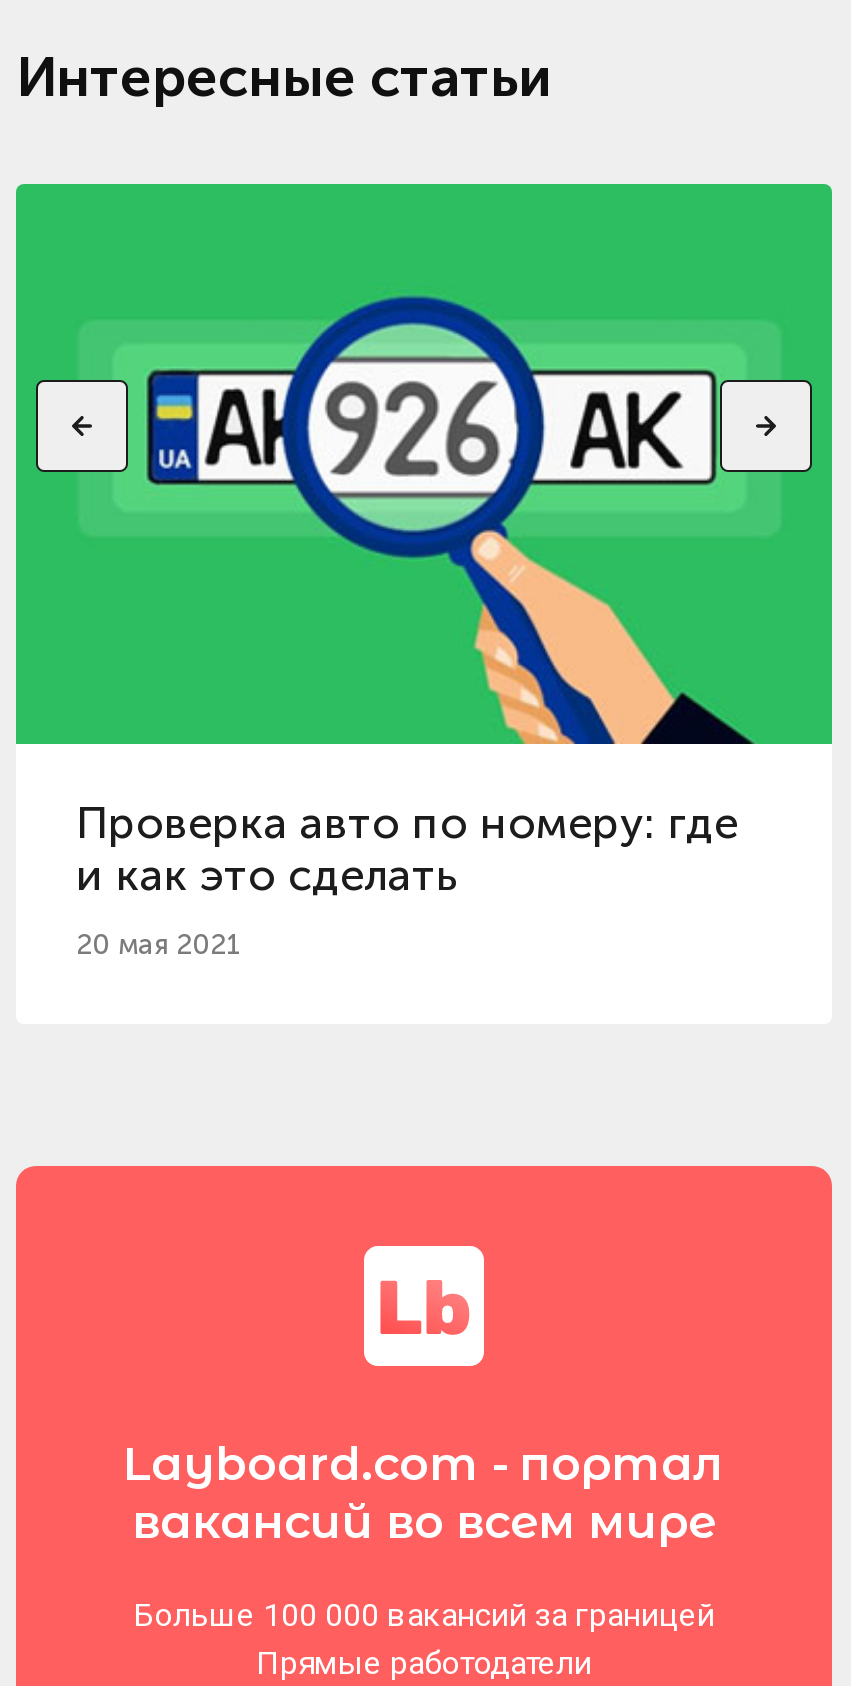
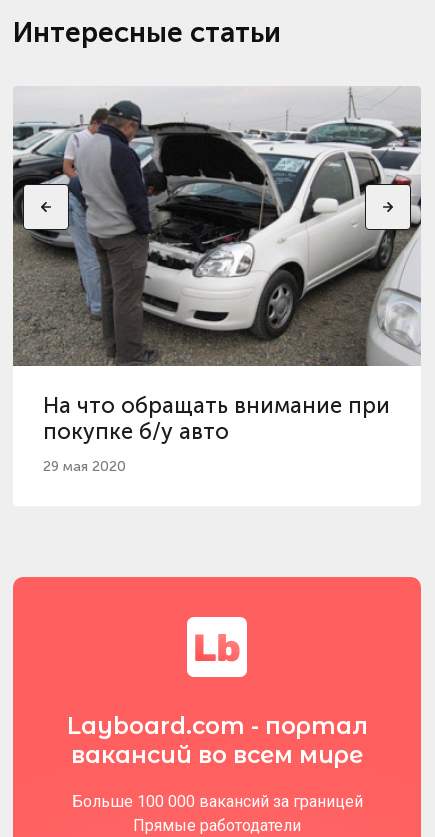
[14,182,834,901] [image] | Проверка авто по номеру: где | и как это сделать -> [12,86,422,444] [image] | На что обращать внимание при | покупке б/у авто
[76,927,242,961] 20 мая 2021 -> [43,457,126,474] 29 мая 2020

